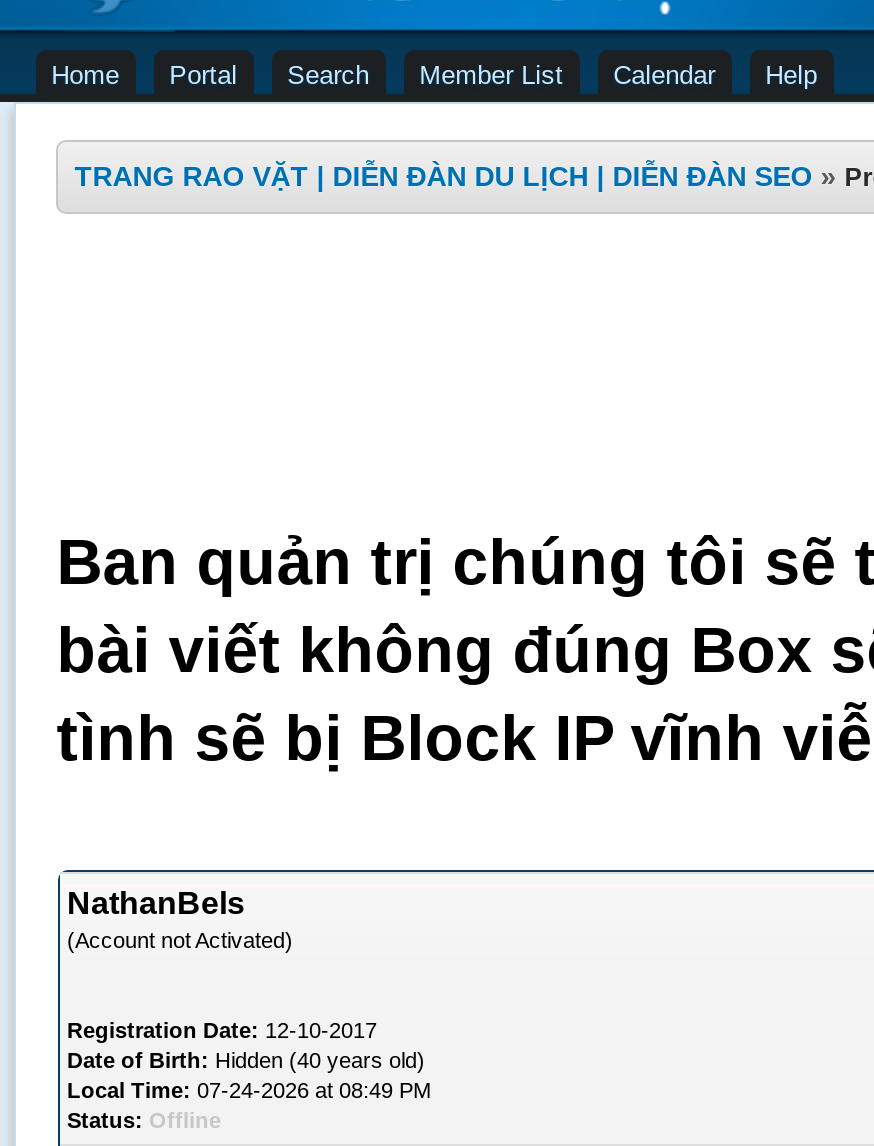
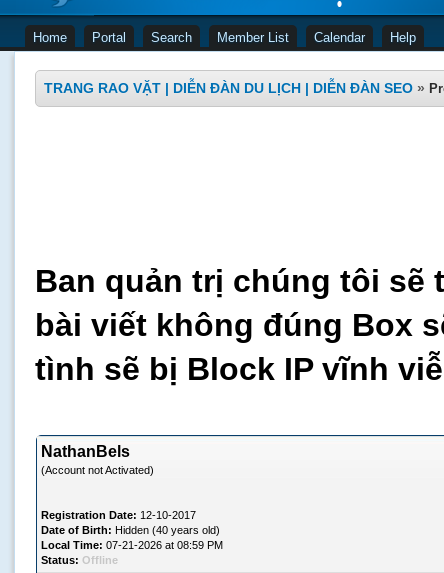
[67,1078,431,1102] Local Time: 07-24-2026 at 08:49 PM -> [40,539,222,551] Local Time: 07-21-2026 at 08:59 PM

